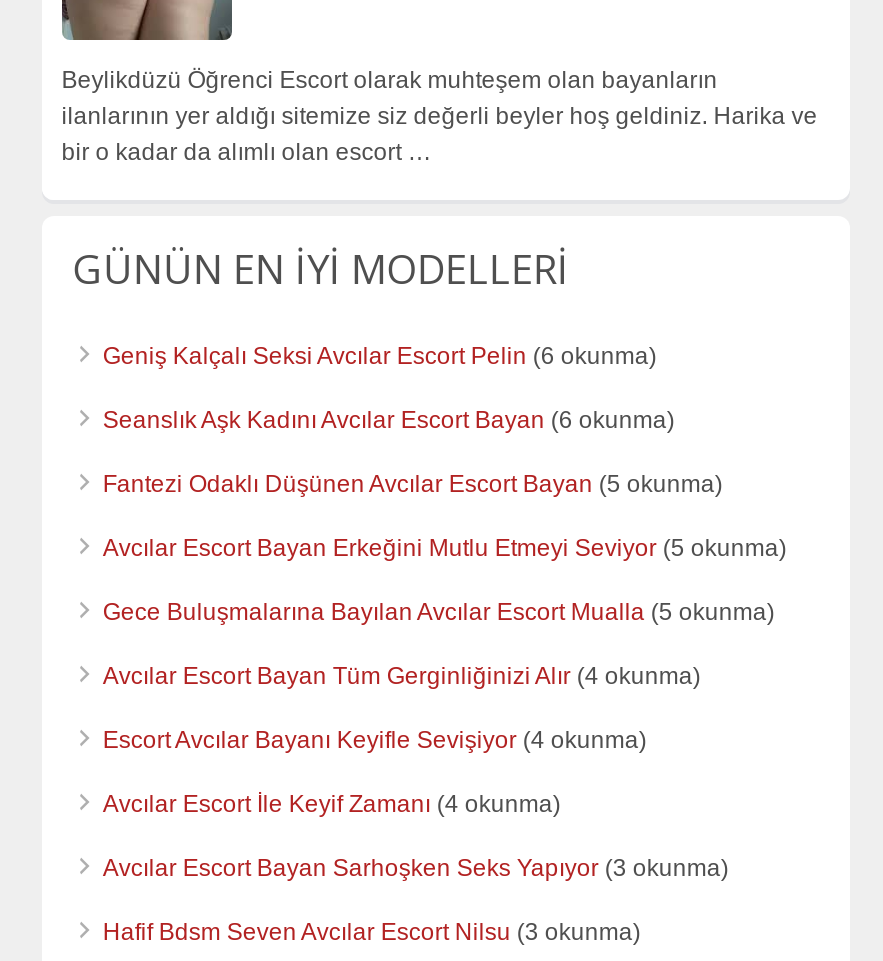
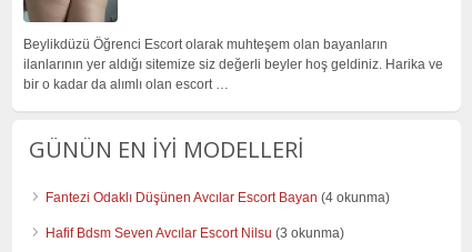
[103,342,787,882] Geniş Kalçalı Seksi Avcılar Escort Pelin (6 okunma) | Seanslık Aşk Kadını Avcılar Escort Bayan (6 okunma) | Fantezi Odaklı Düşünen Avcılar Escort Bayan (5 okunma) | Avcılar Escort Bayan Erkeğini Mutlu Etmeyi Seviyor (5 okunma) | Gece Buluşmalarına Bayılan Avcılar Escort Mualla (5 okunma) | Avcılar Escort Bayan Tüm Gerginliğinizi Alır (4 okunma) | Escort Avcılar Bayanı Keyifle Sevişiyor (4 okunma) | Avcılar Escort İle Keyif Zamanı (4 okunma) | Avcılar Escort Bayan Sarhoşken Seks Yapıyor (3 okunma) -> [46,190,390,205] Fantezi Odaklı Düşünen Avcılar Escort Bayan (4 okunma)

